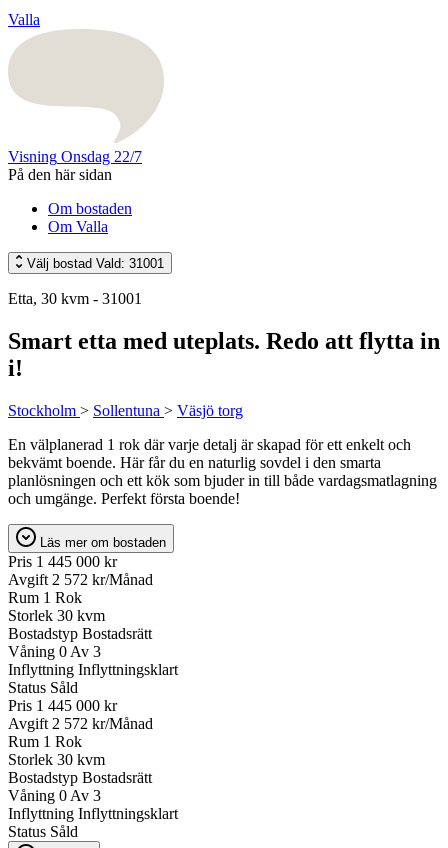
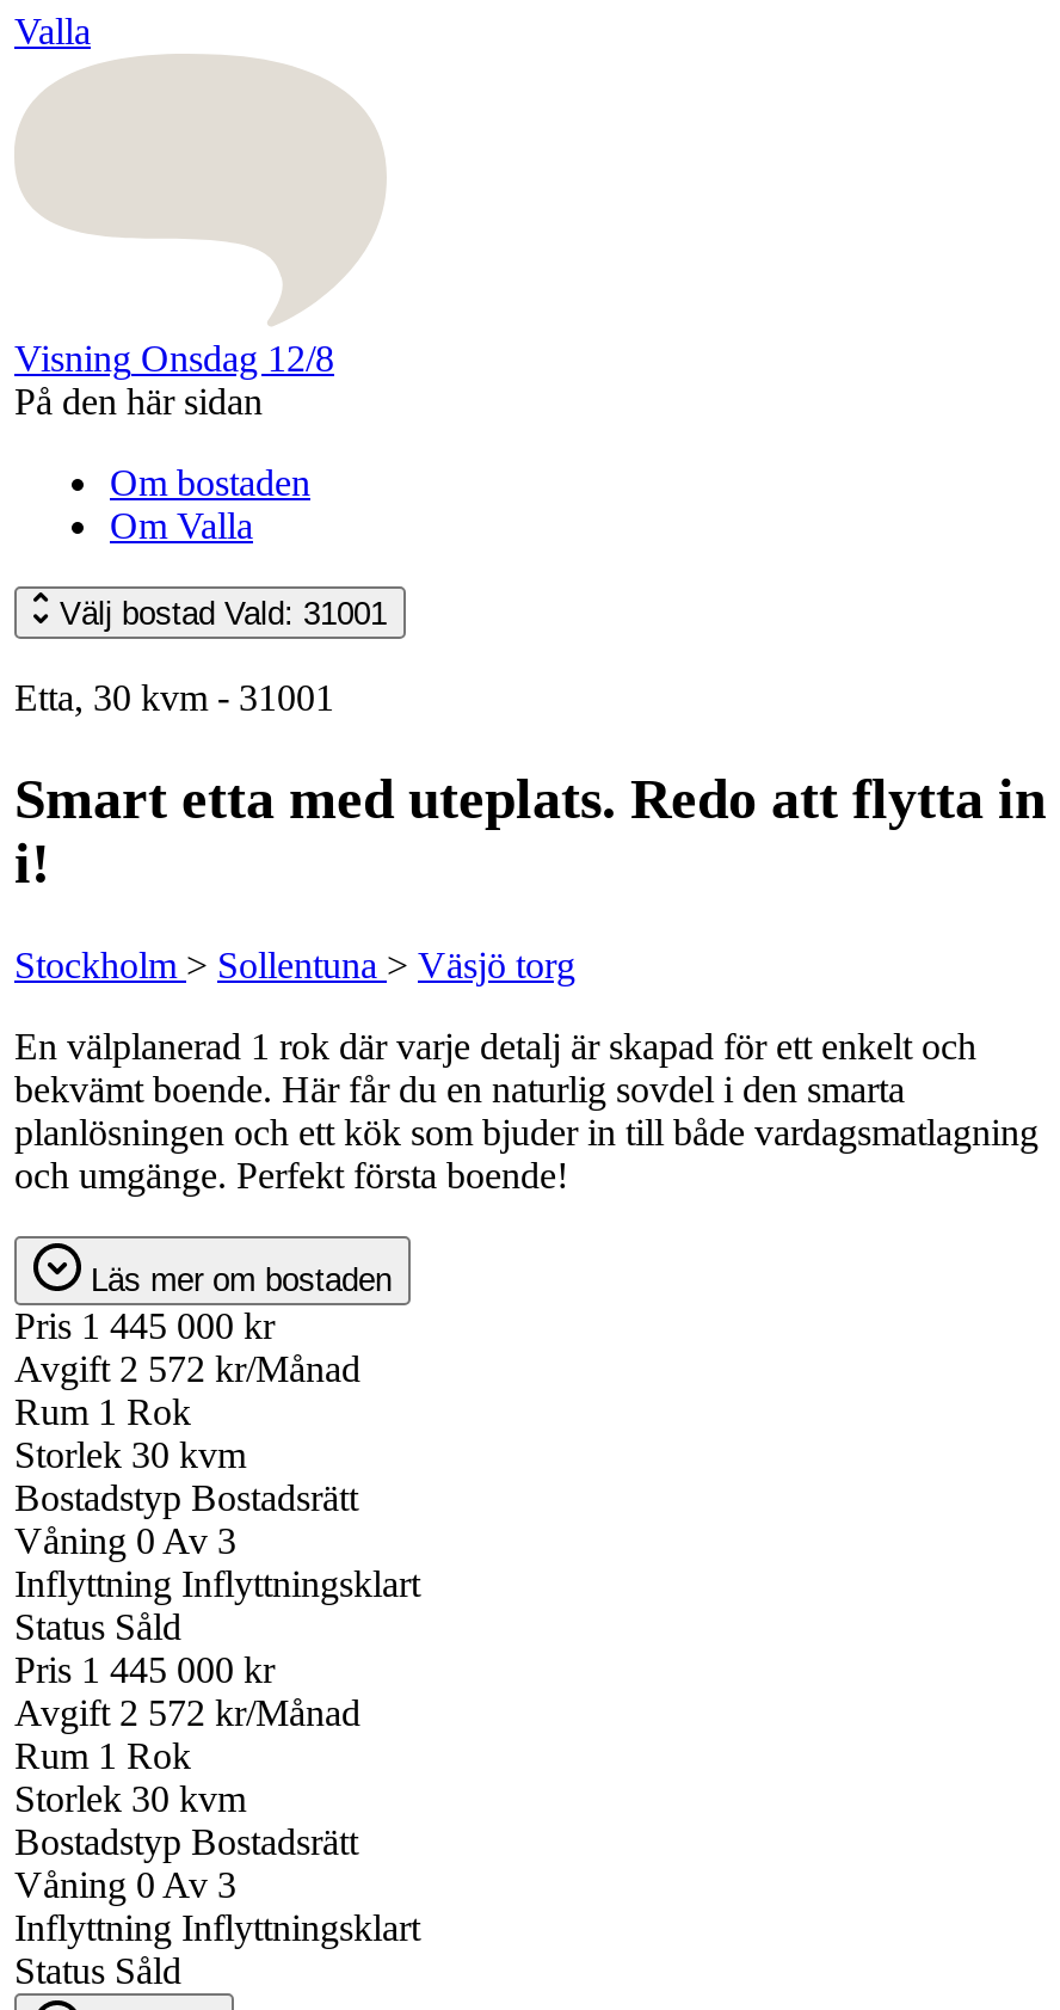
[8,148,142,165] Visning Onsdag 22/7 -> [14,338,334,379] Visning Onsdag 12/8

